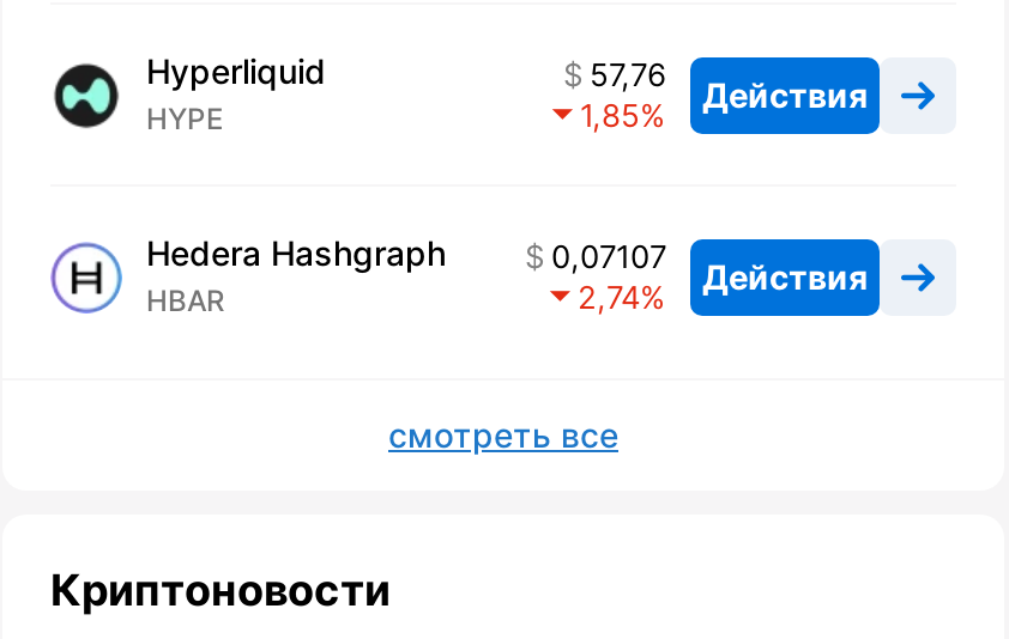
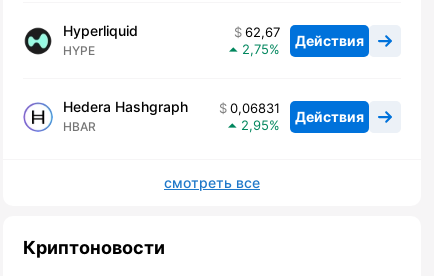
[590,56,868,115] 57,76 Действия -> [245,24,364,49] 62,67 Действия
[580,97,640,135] 1,85 -> [242,41,269,57] 2,75
[551,238,868,297] 0,07107 Действия -> [230,100,364,125] 0,06831 Действия
[578,279,640,317] 2,74 -> [241,117,269,133] 2,95

